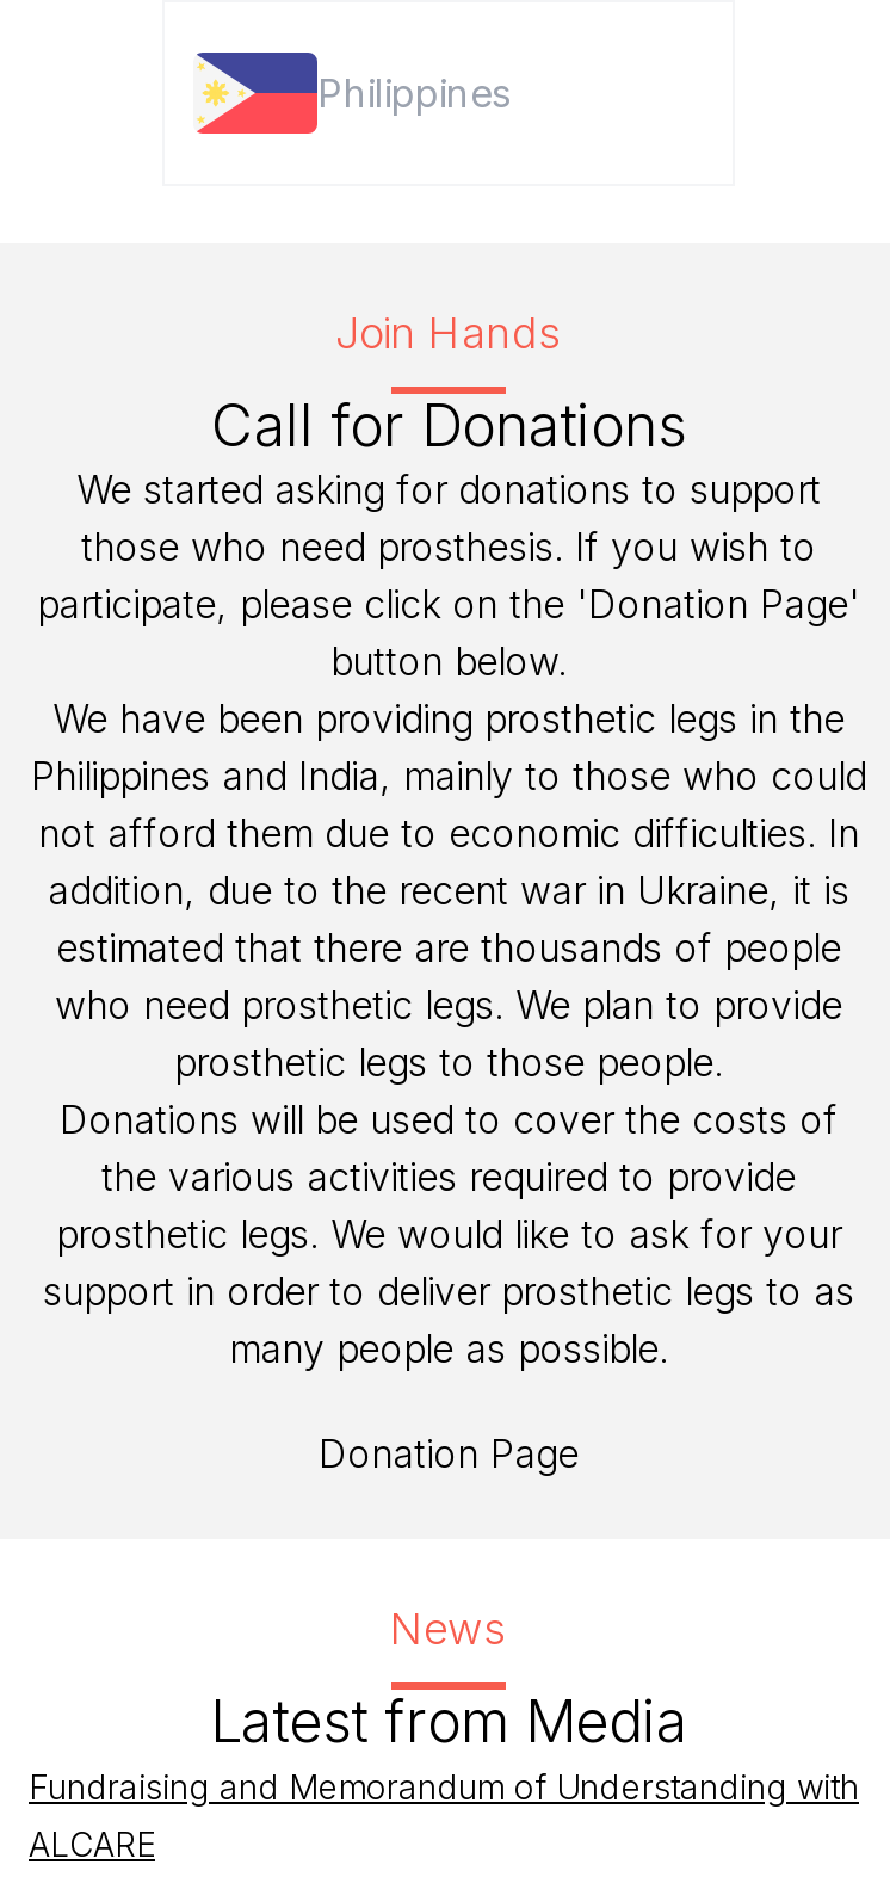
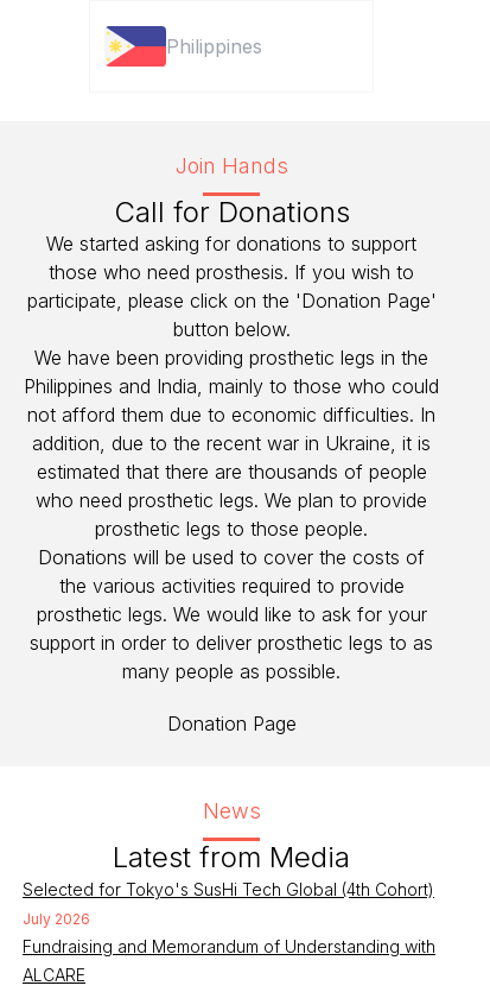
none -> [23,879,434,928] Selected for Tokyo's SusHi Tech Global (4th Cohort) | July 2026

